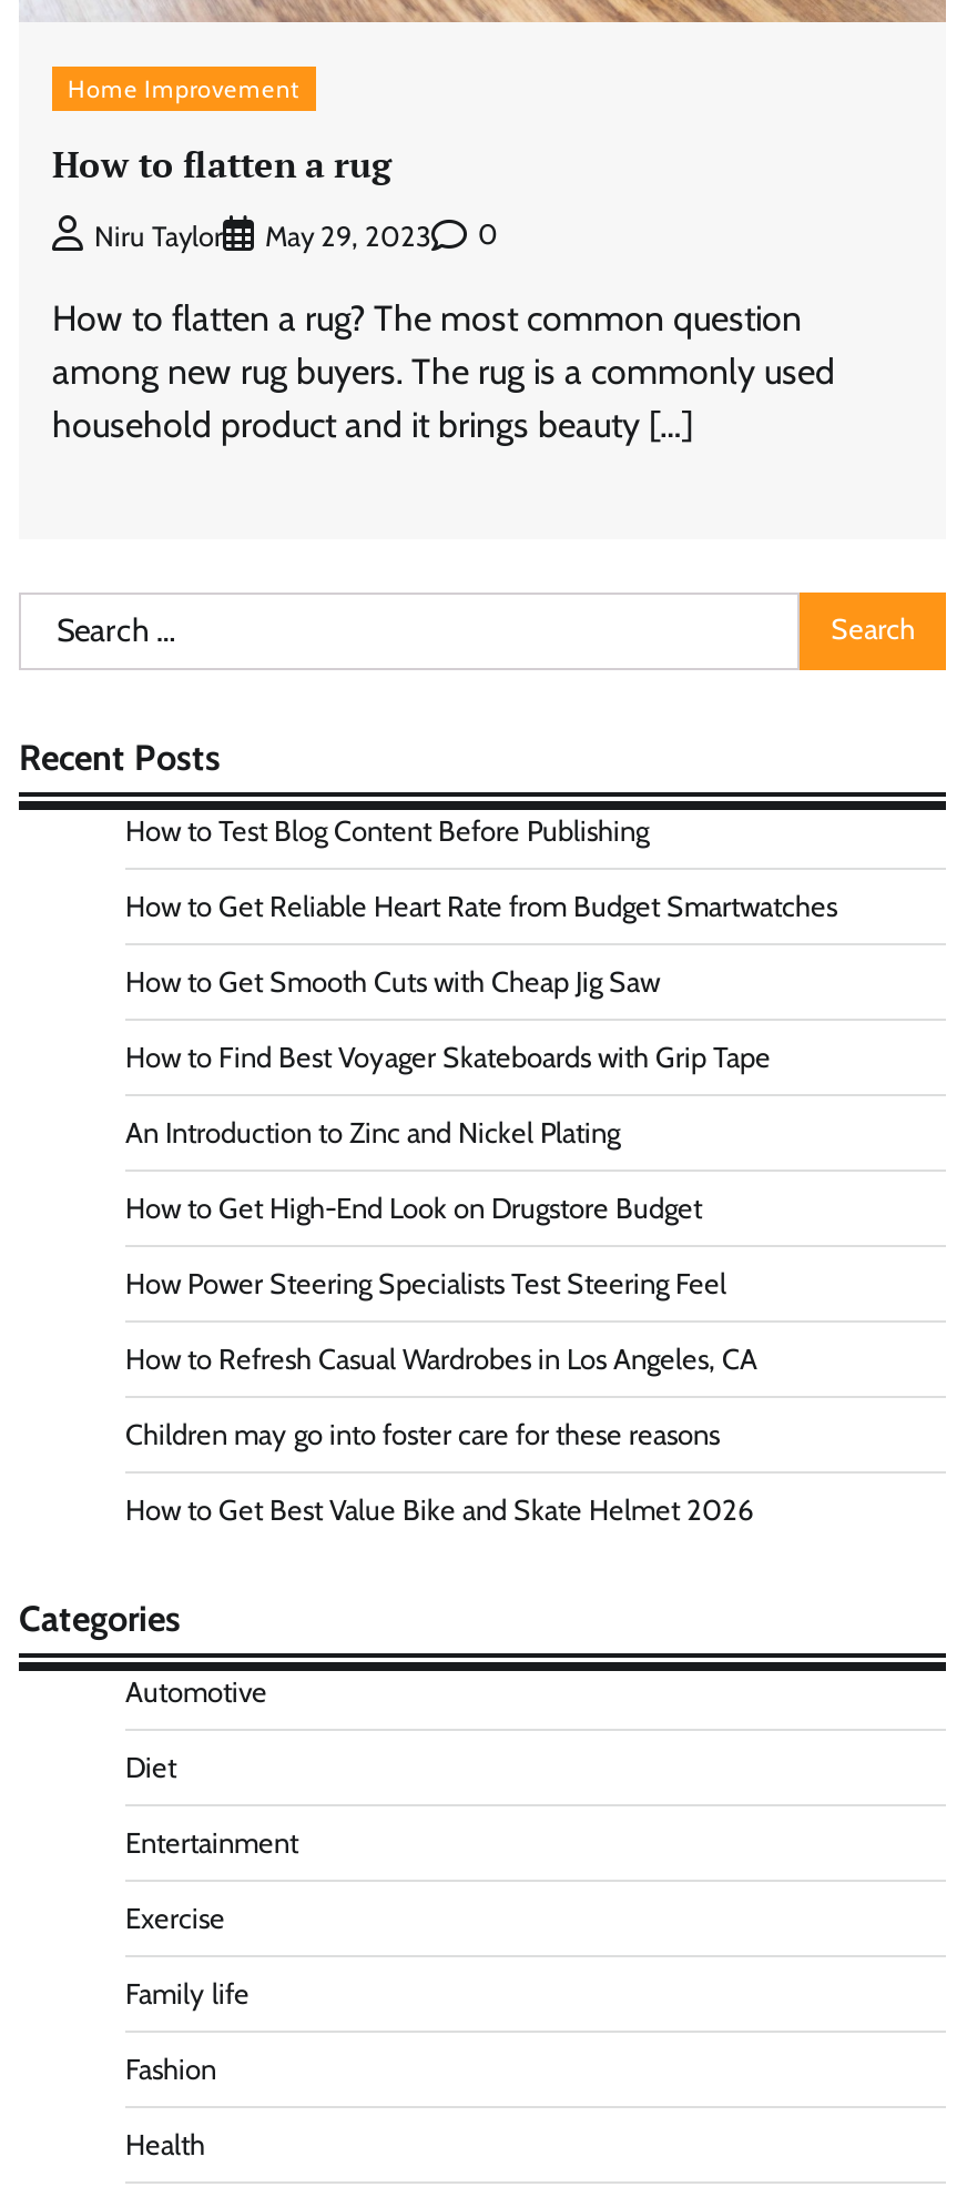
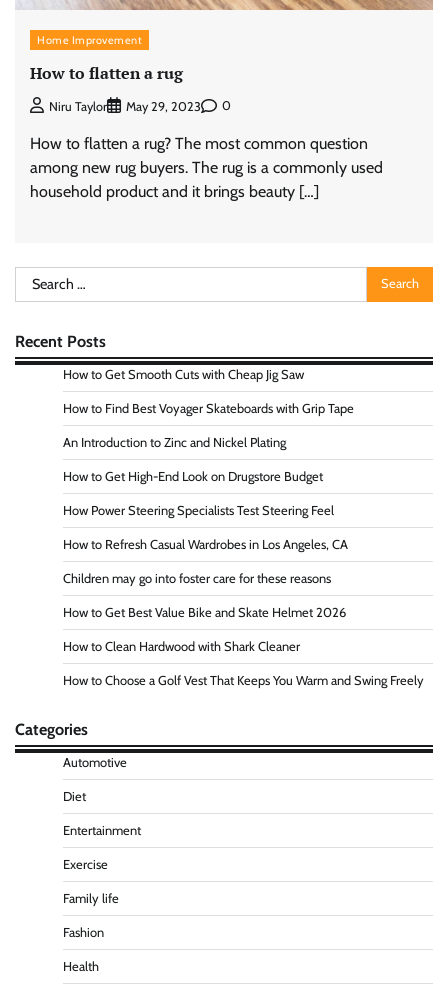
[125,814,837,923] How to Test Blog Content Before Publishing | How to Get Reliable Heart Rate from Budget Smartwatches -> none
moved [125,965,771,1526] -> [63,367,354,620]: How to Get Smooth Cuts with Cheap Jig Saw | How to Find Best Voyager Skateboards with Grip Tape | An Introduction to Zinc and Nickel Plating | How to Get High-End Look on Drugstore Budget | How Power Steering Specialists Test Steering Feel | How to Refresh Casual Wardrobes in Los Angeles, CA | Children may go into foster care for these reasons | How to Get Best Value Bike and Skate Helmet 2026
none -> [63,639,424,688] How to Clean Hardwood with Shark Cleaner | How to Choose a Golf Vest That Keeps You Warm and Swing Freely

